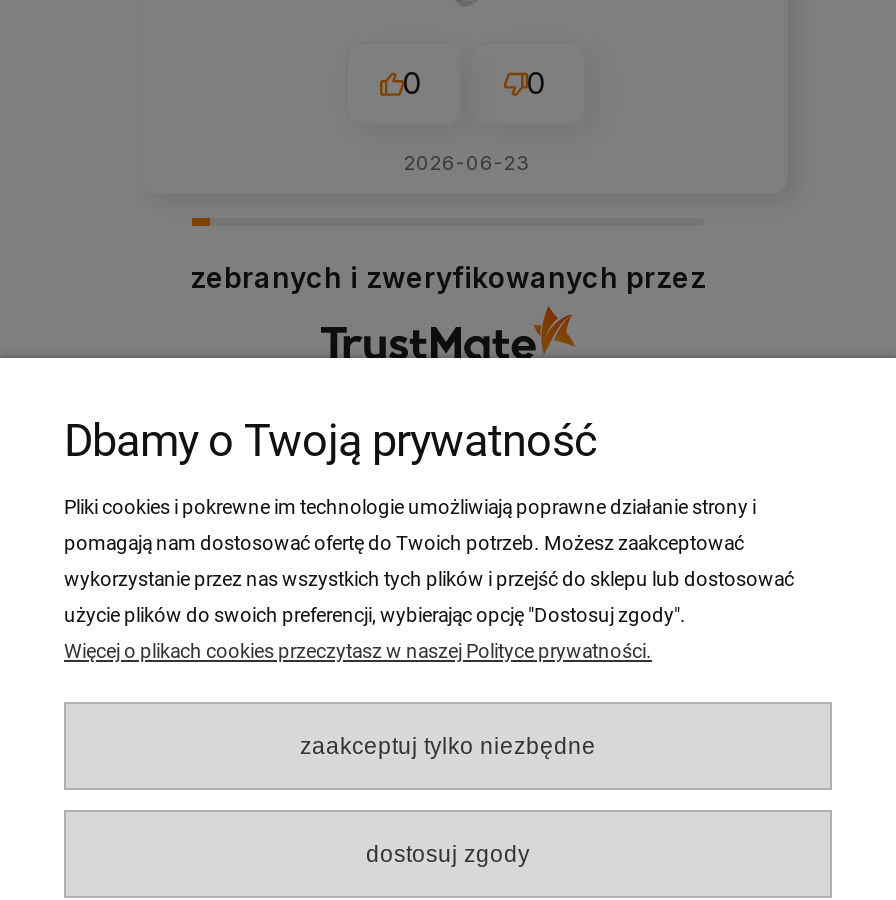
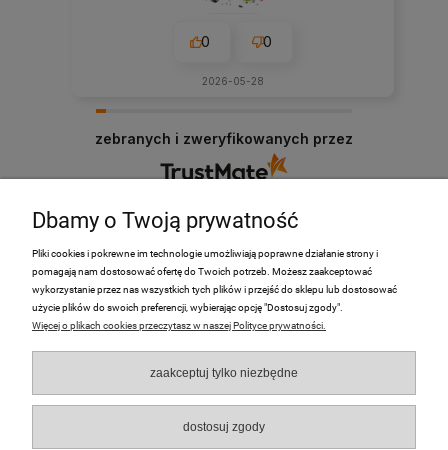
[404,150,528,174] 2026-06-23 -> [202,75,264,87] 2026-05-28

